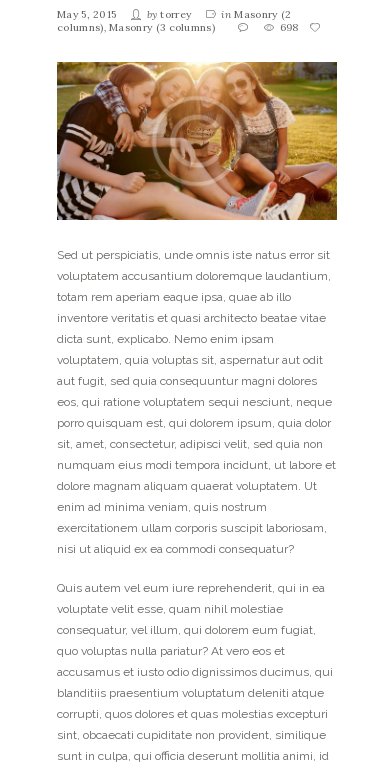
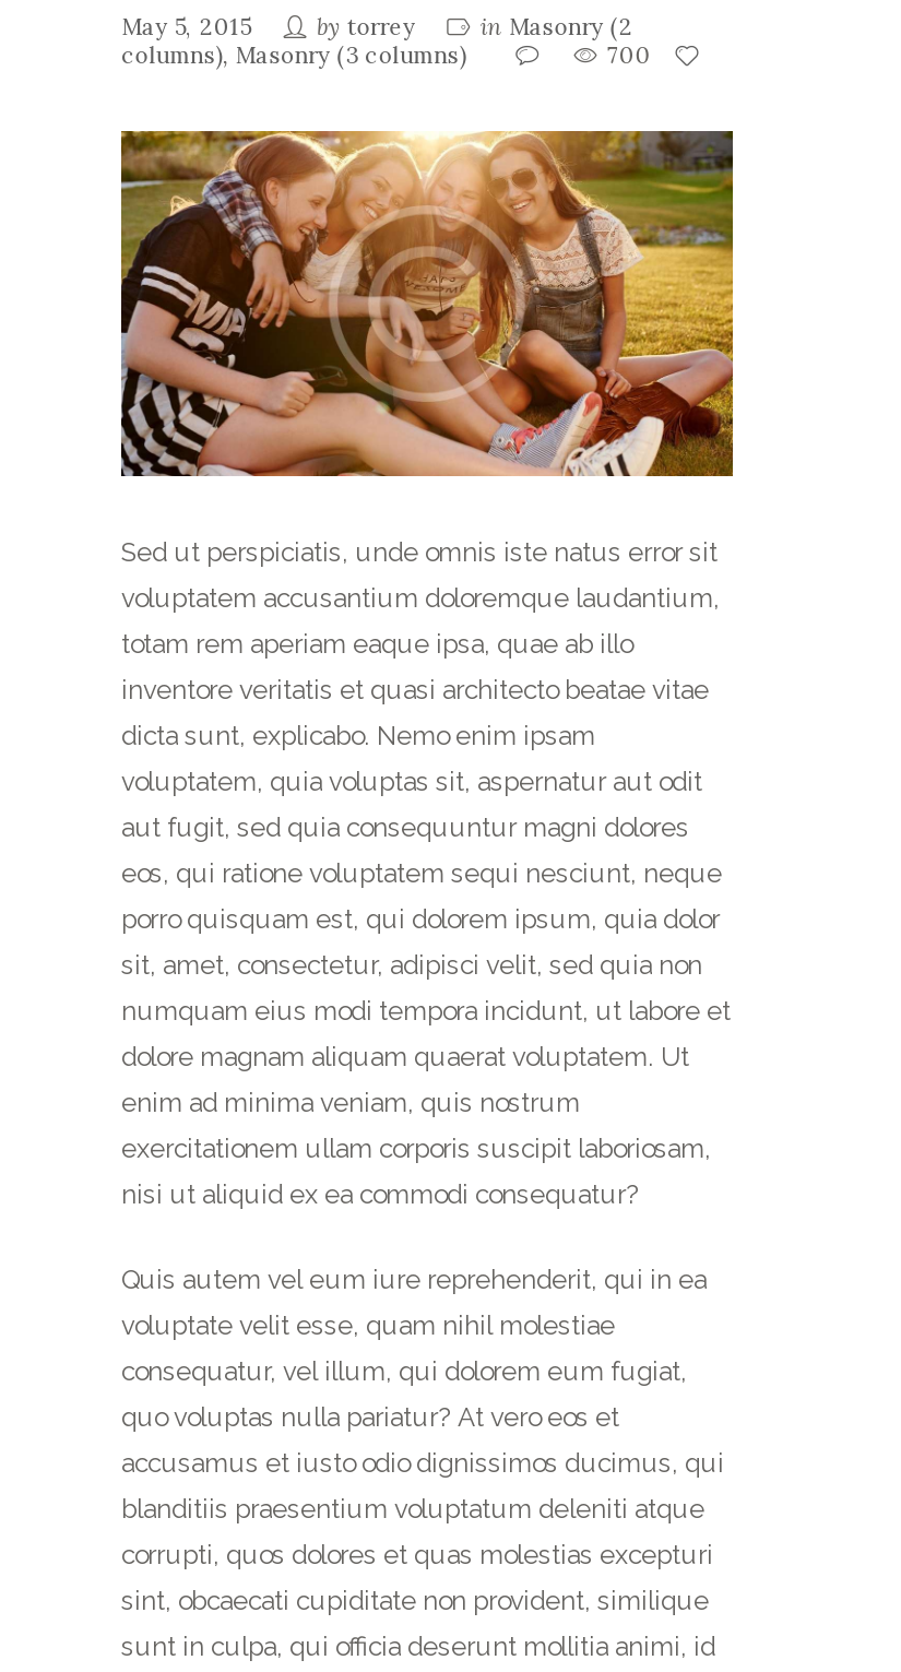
[280,21,299,34] 698 -> [608,42,651,70] 700

